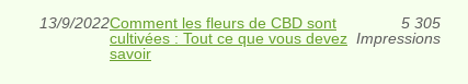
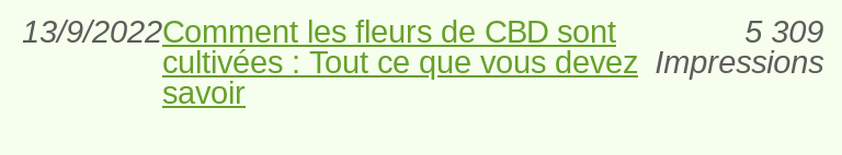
[401,14,440,32] 5 305 -> [745,14,824,49] 5 309

